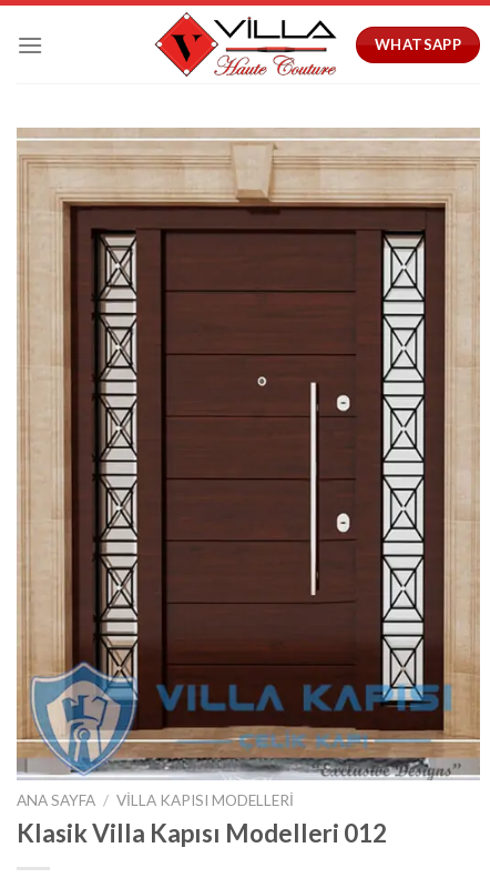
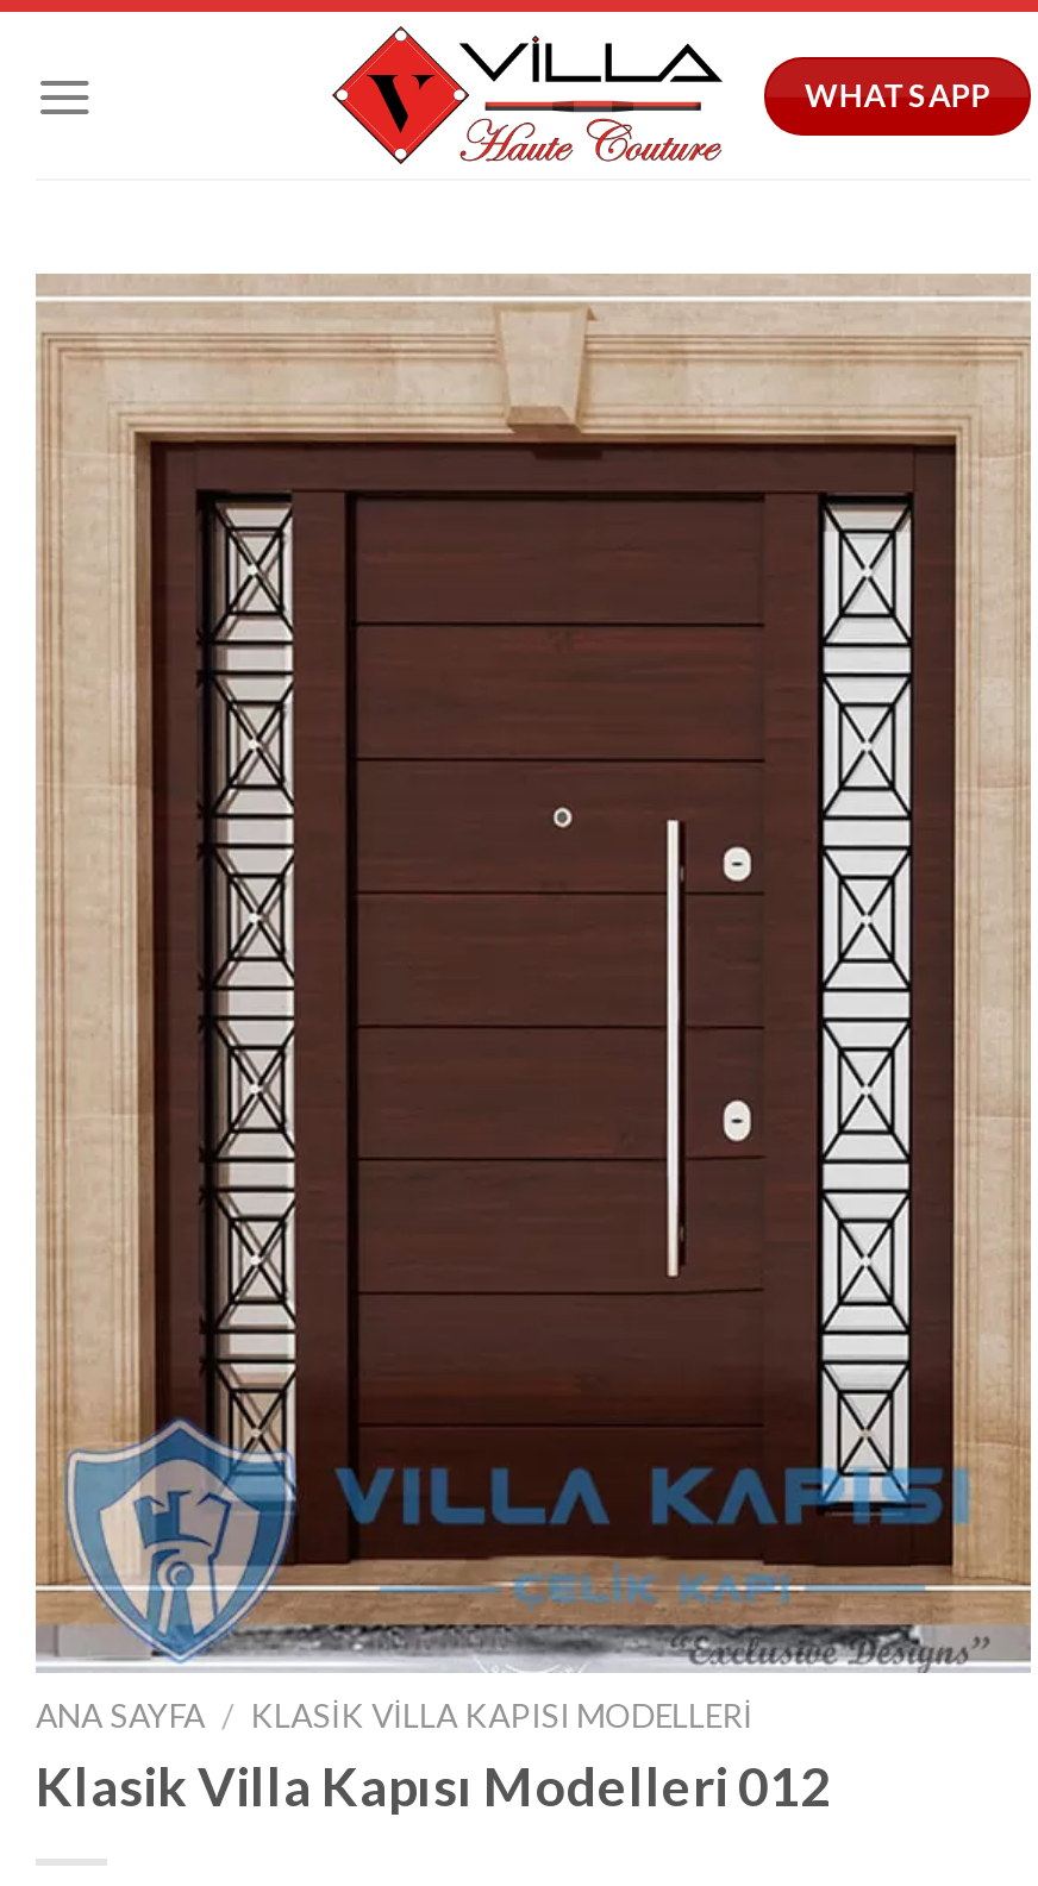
[17,792,294,810] ANA SAYFA / VILLA KAPISI MODELLERI -> [36,1697,753,1735] ANA SAYFA / KLASIK VILLA KAPISI MODELLERI

